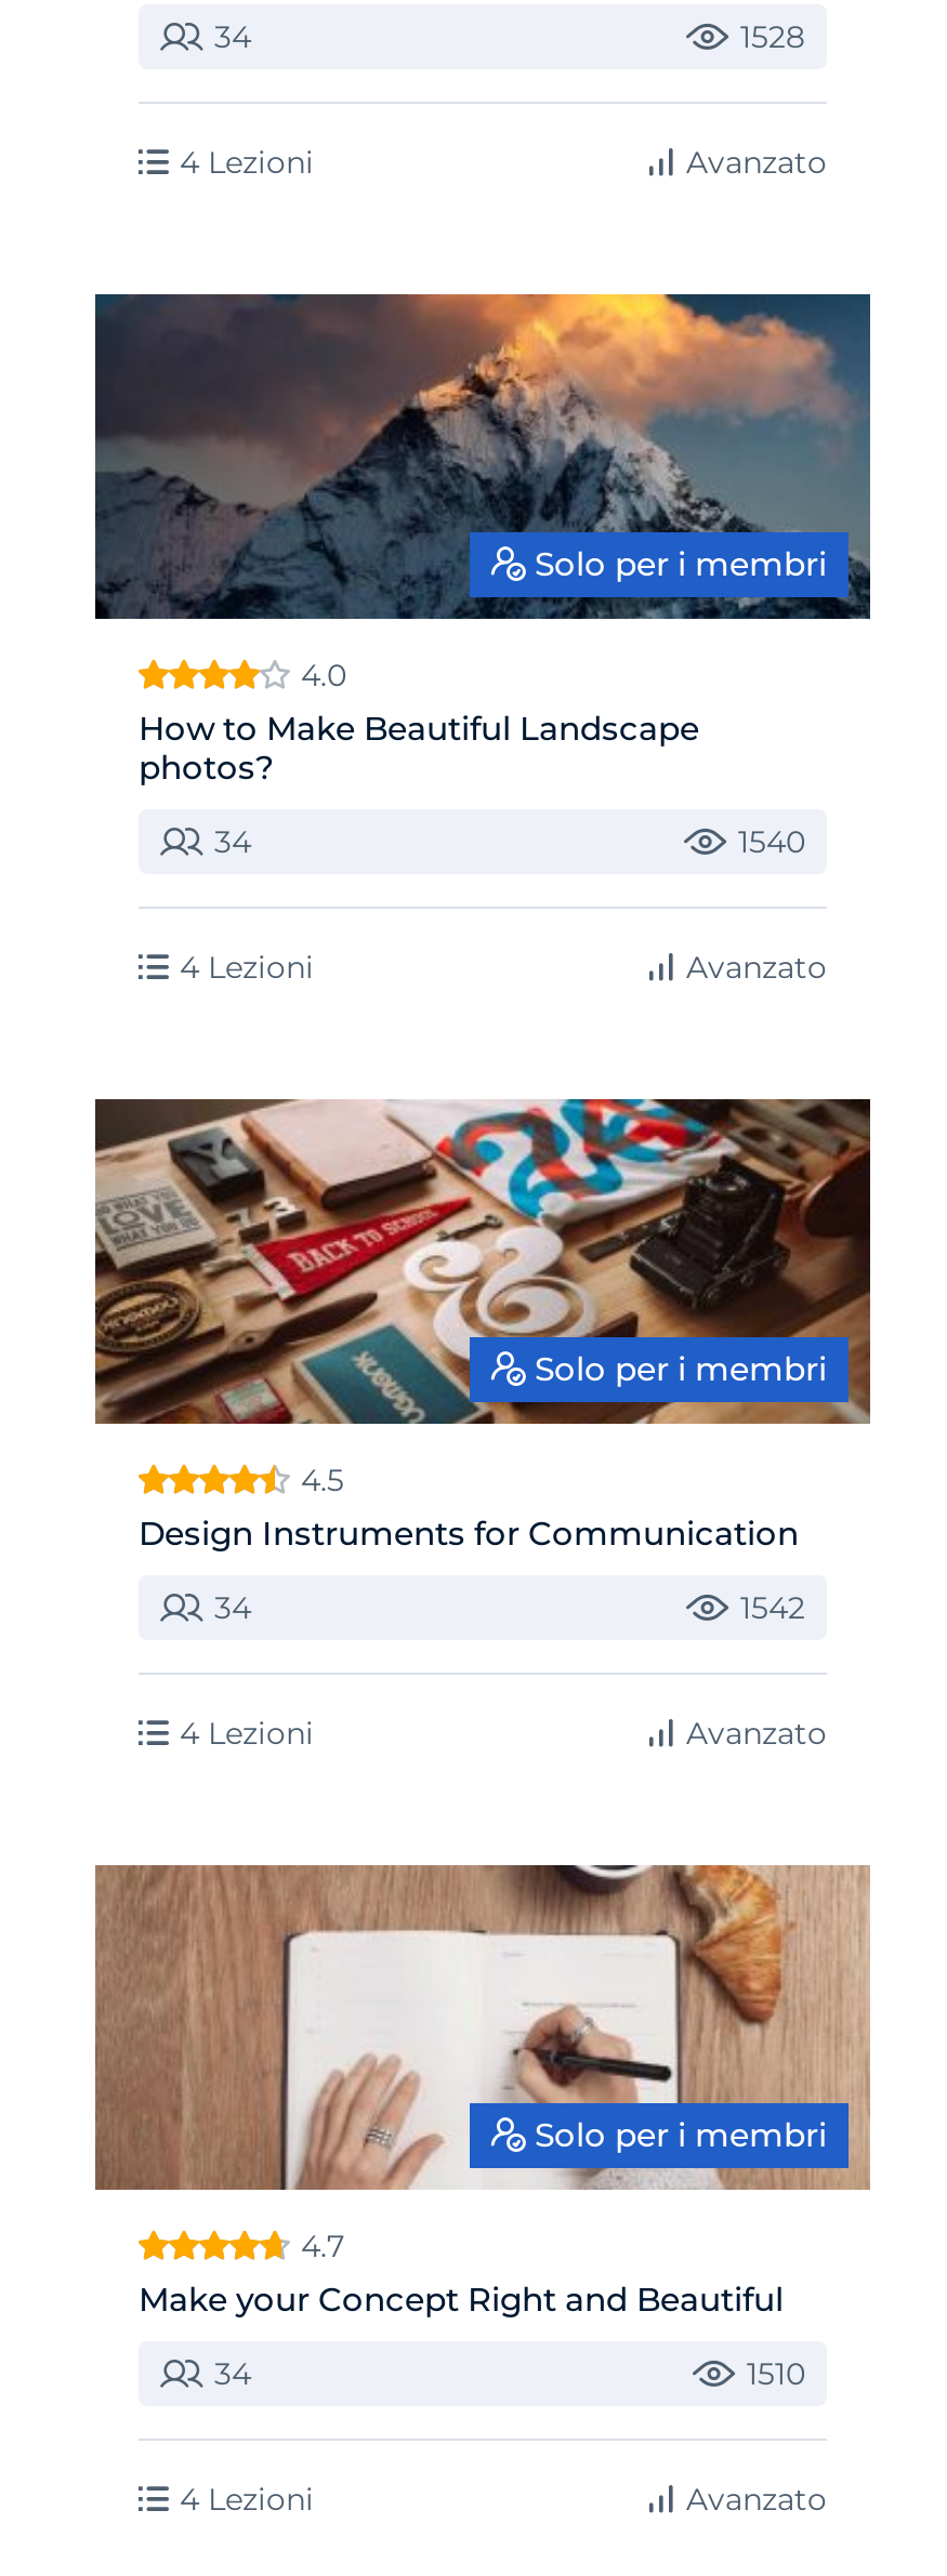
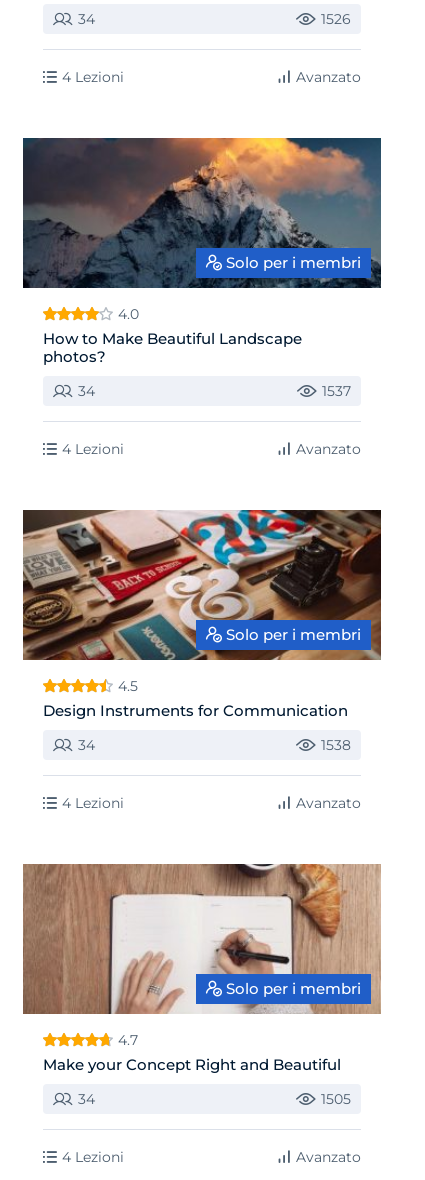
[740,17,805,56] 1528 -> [321,10,351,28] 1526
[738,822,805,861] 1540 -> [322,382,351,400] 1537
[740,1588,805,1627] 1542 -> [321,736,351,754] 1538
[747,2354,805,2393] 1510 -> [321,1090,351,1108] 1505

